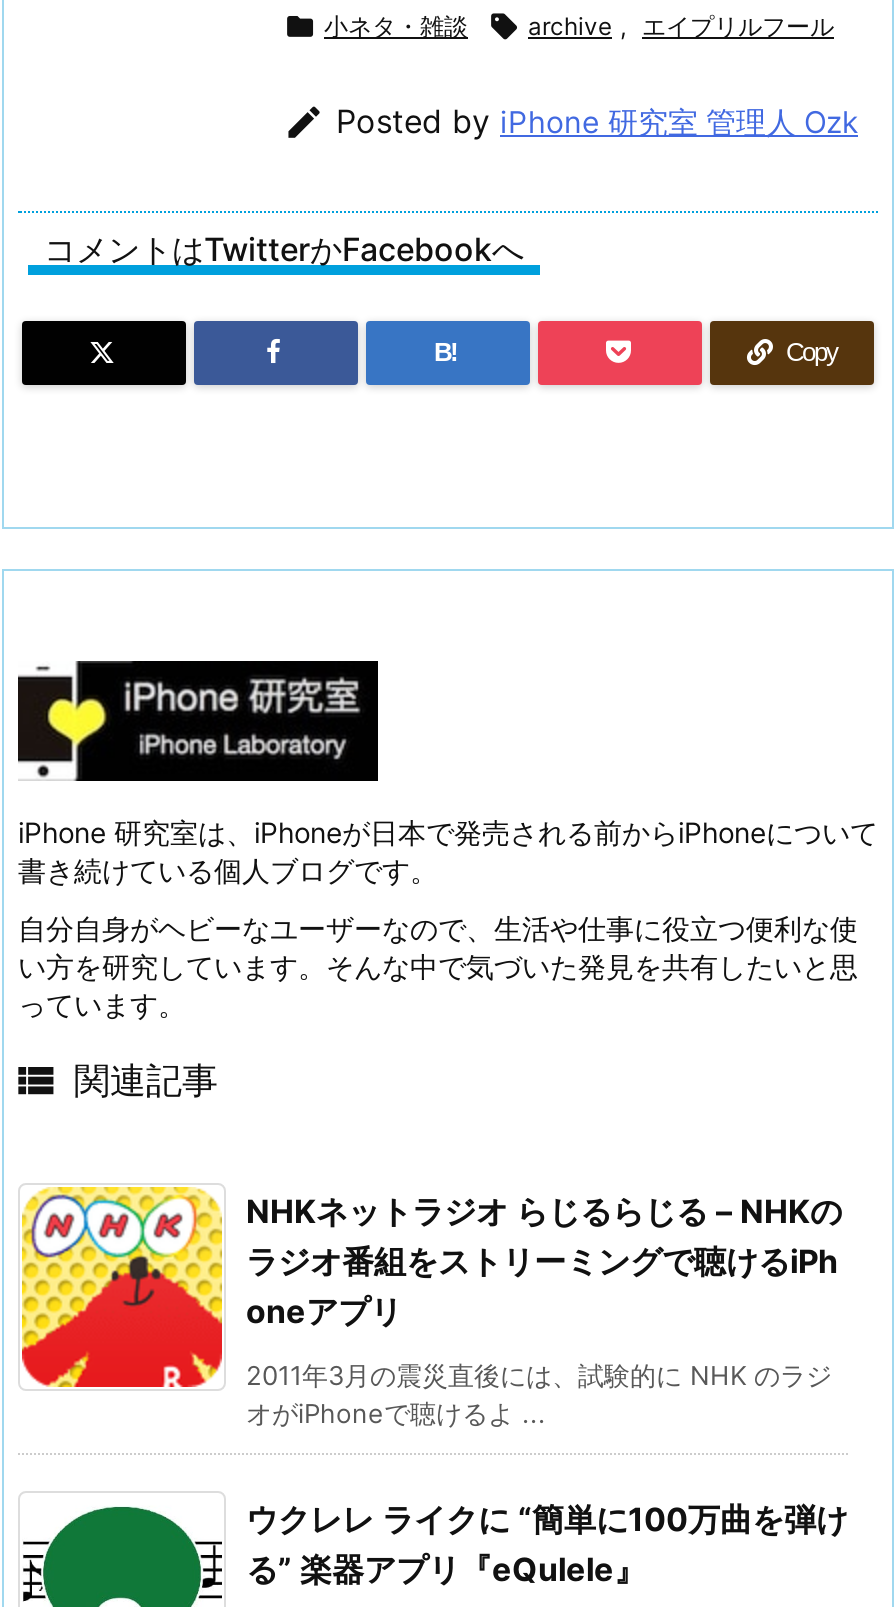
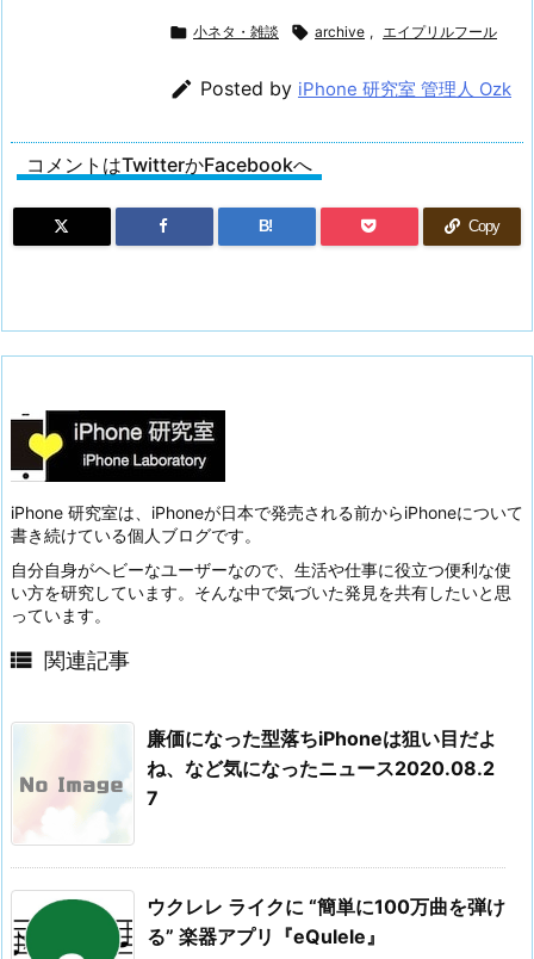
[20,1185,842,1429] [image] | NHKネットラジオ らじるらじる – NHKの | ラジオ番組をストリーミングで聴けるiPh | oneアプリ | 2011年3月の震災直後には、試験的に NHK のラジ | オがiPhoneで聴けるよ ... -> [13,724,497,828] [image] | 廉価になった型落ちiPhoneは狙い目だよ | ね、など気になったニュース2020.08.2 | 7

